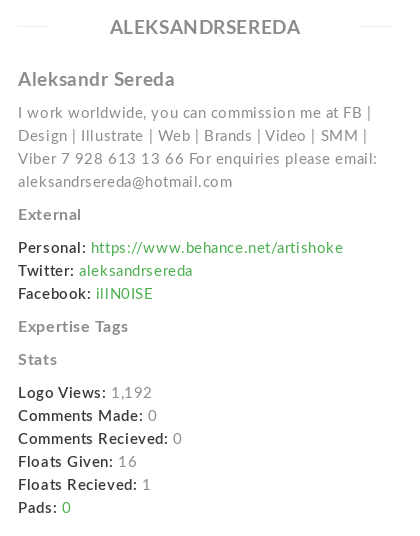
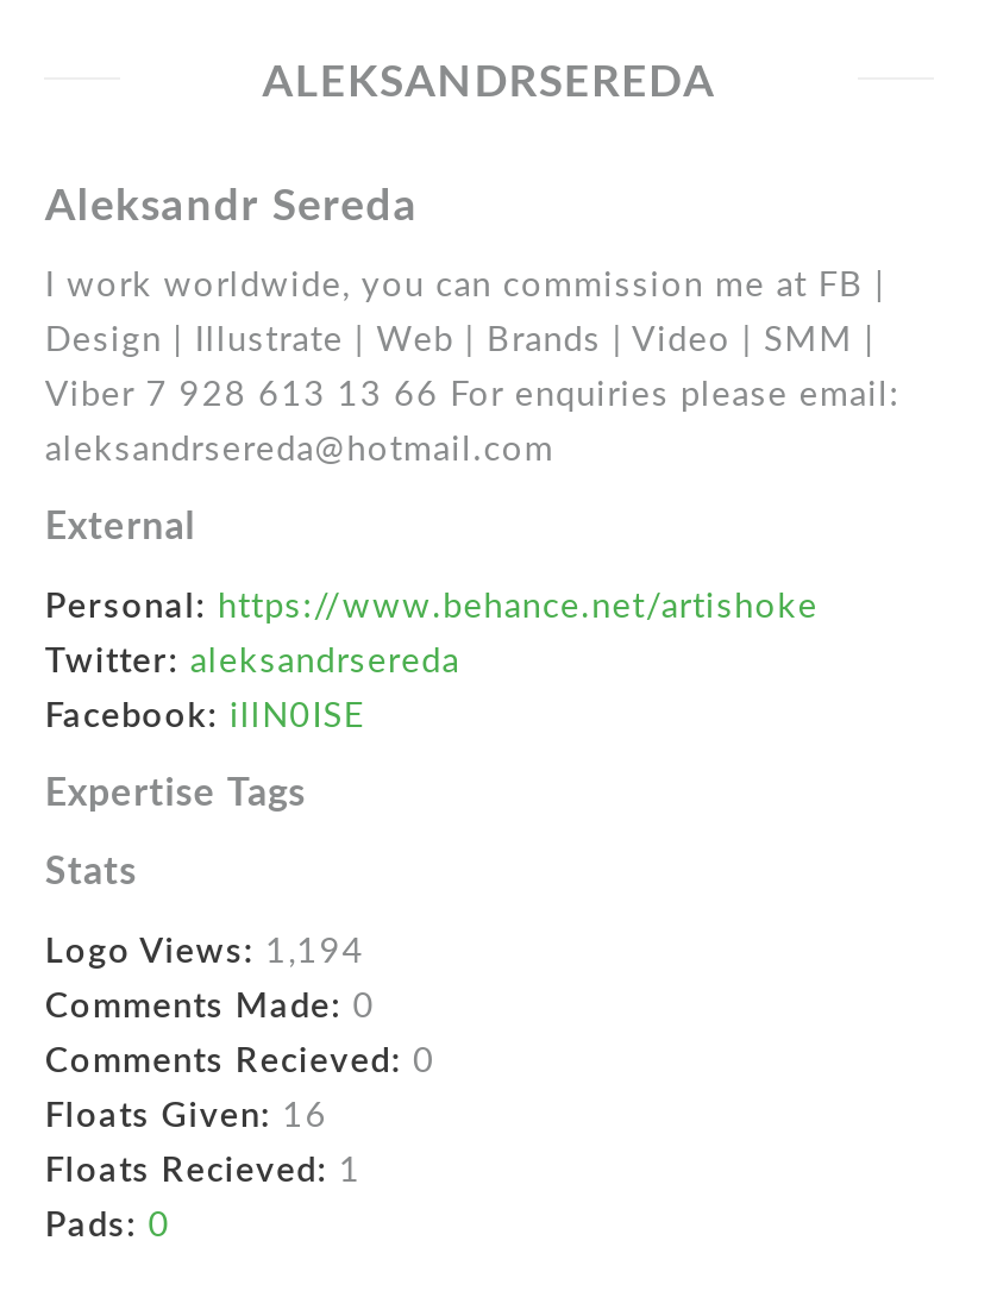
[18,386,153,401] Logo Views: 1,192 -> [45,933,365,969] Logo Views: 1,194

